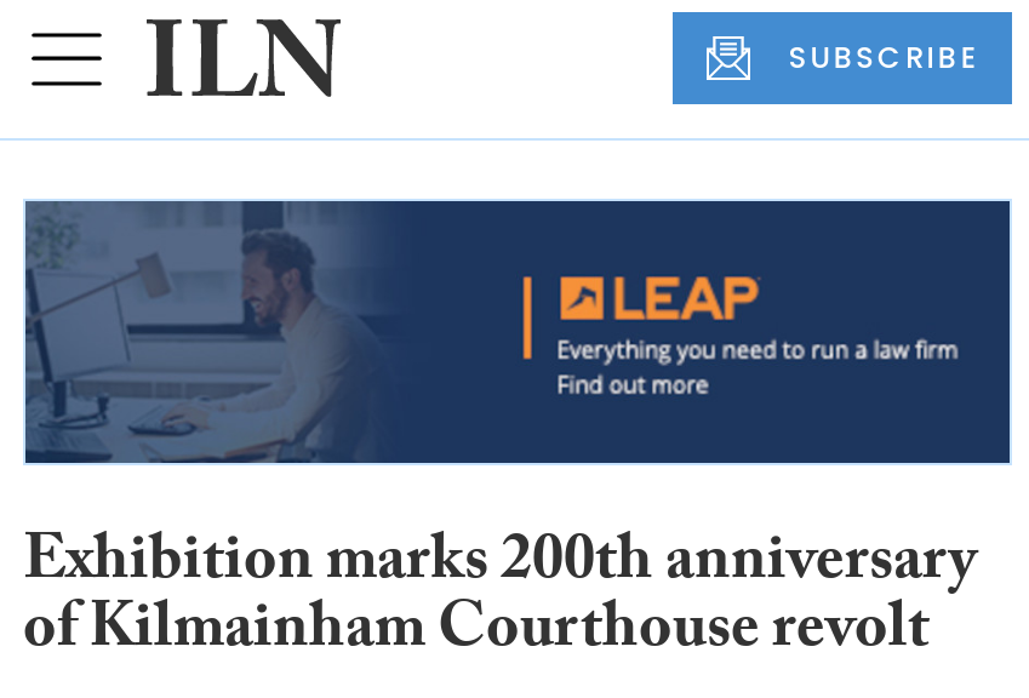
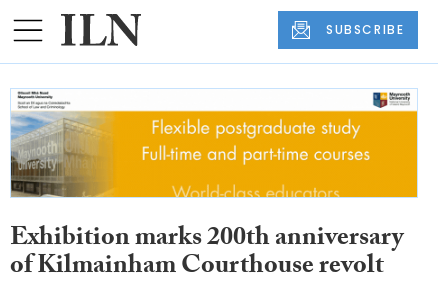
[23,199,1012,465] [image] -> [10,89,418,198] [image]

